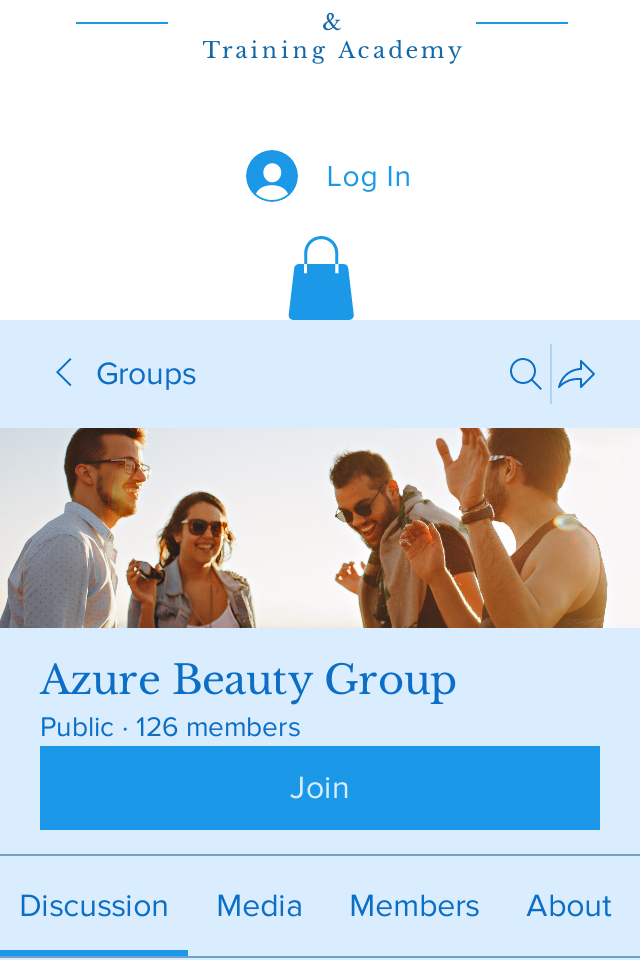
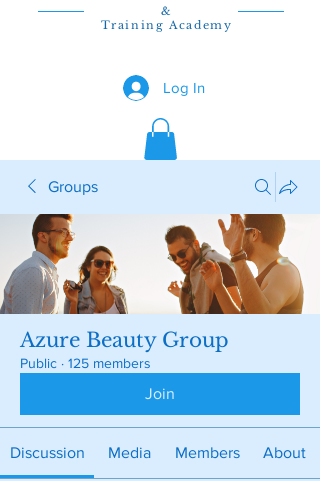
[40,710,302,742] Public · 126 members -> [20,355,151,371] Public · 125 members

